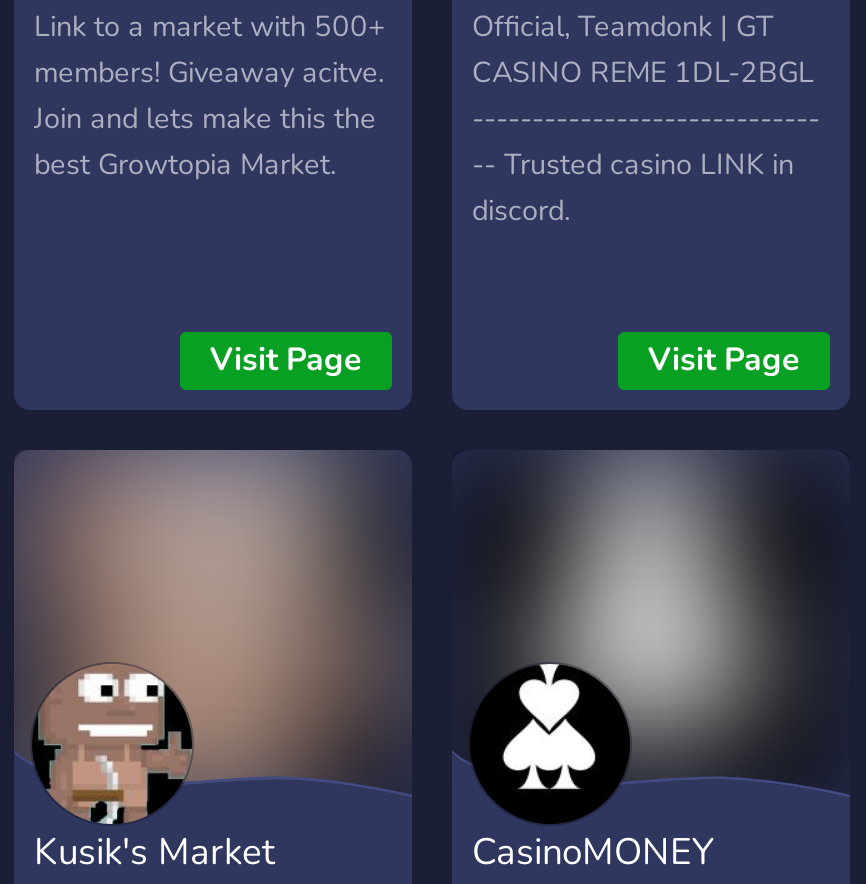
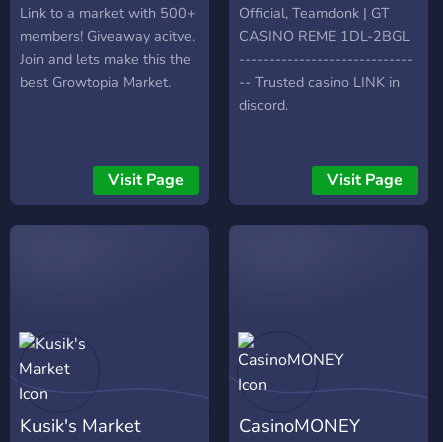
[24,450,402,822] [image] -> none
[454,452,848,822] [image] -> none

